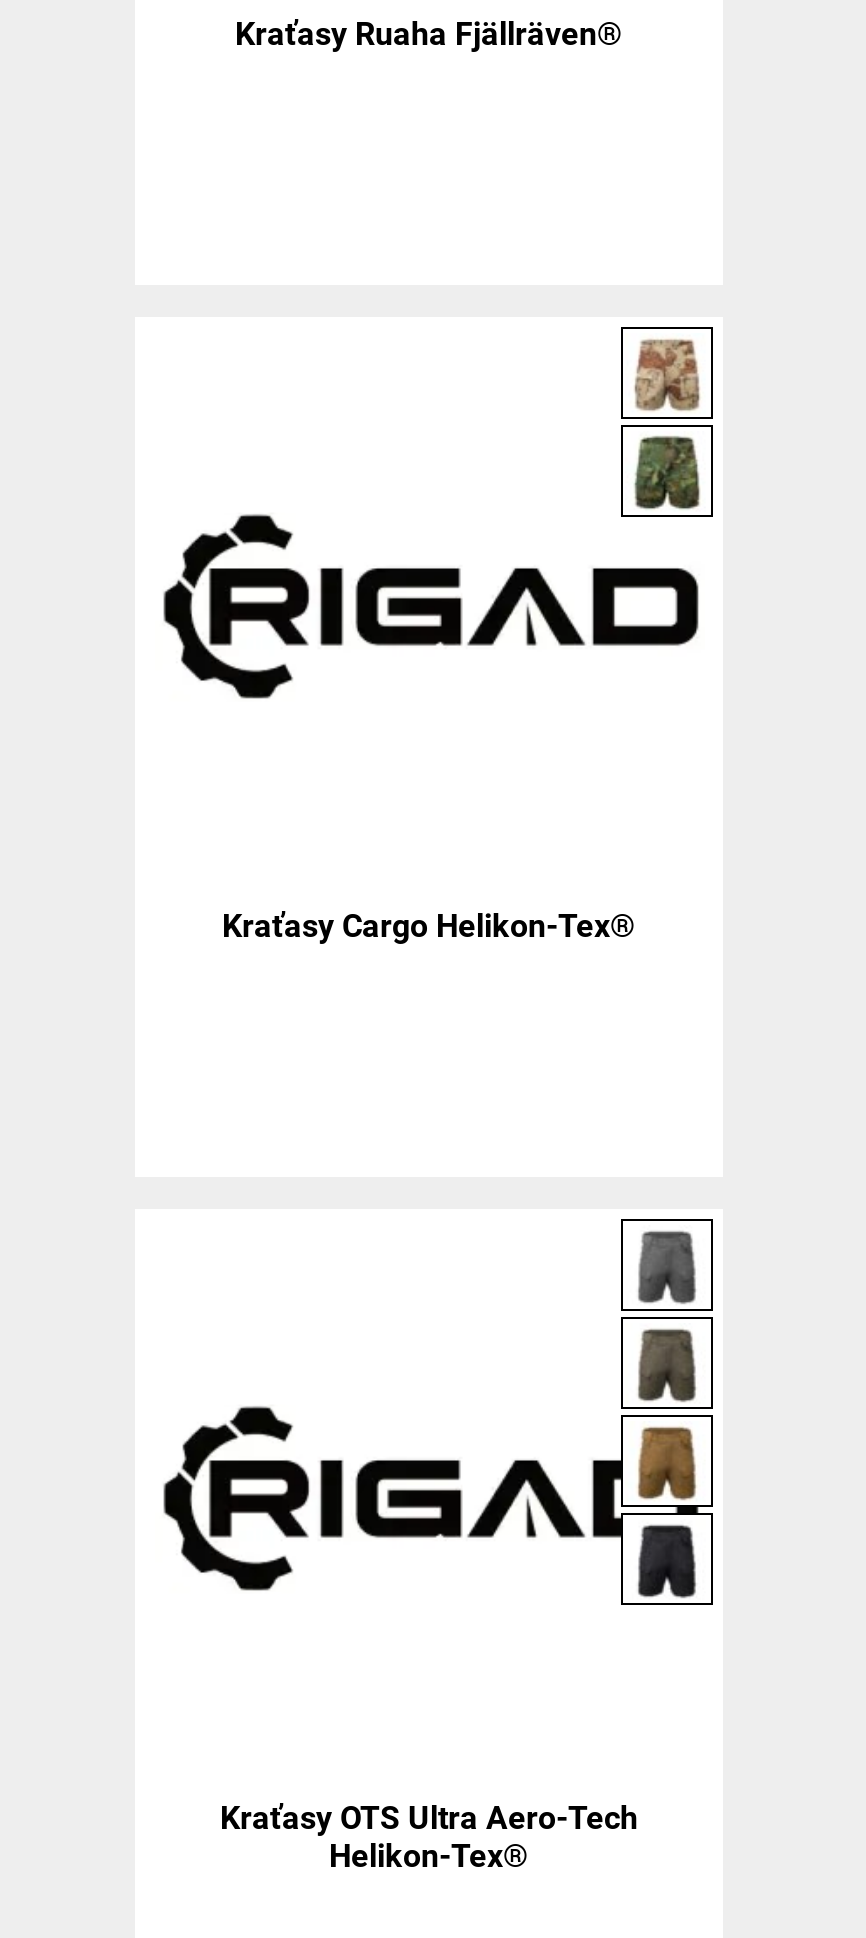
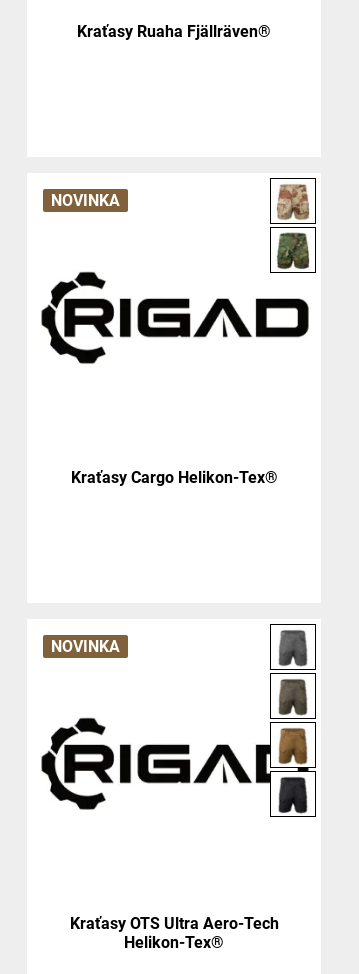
none -> [51,191,120,210] NOVINKA
none -> [51,637,120,656] NOVINKA

